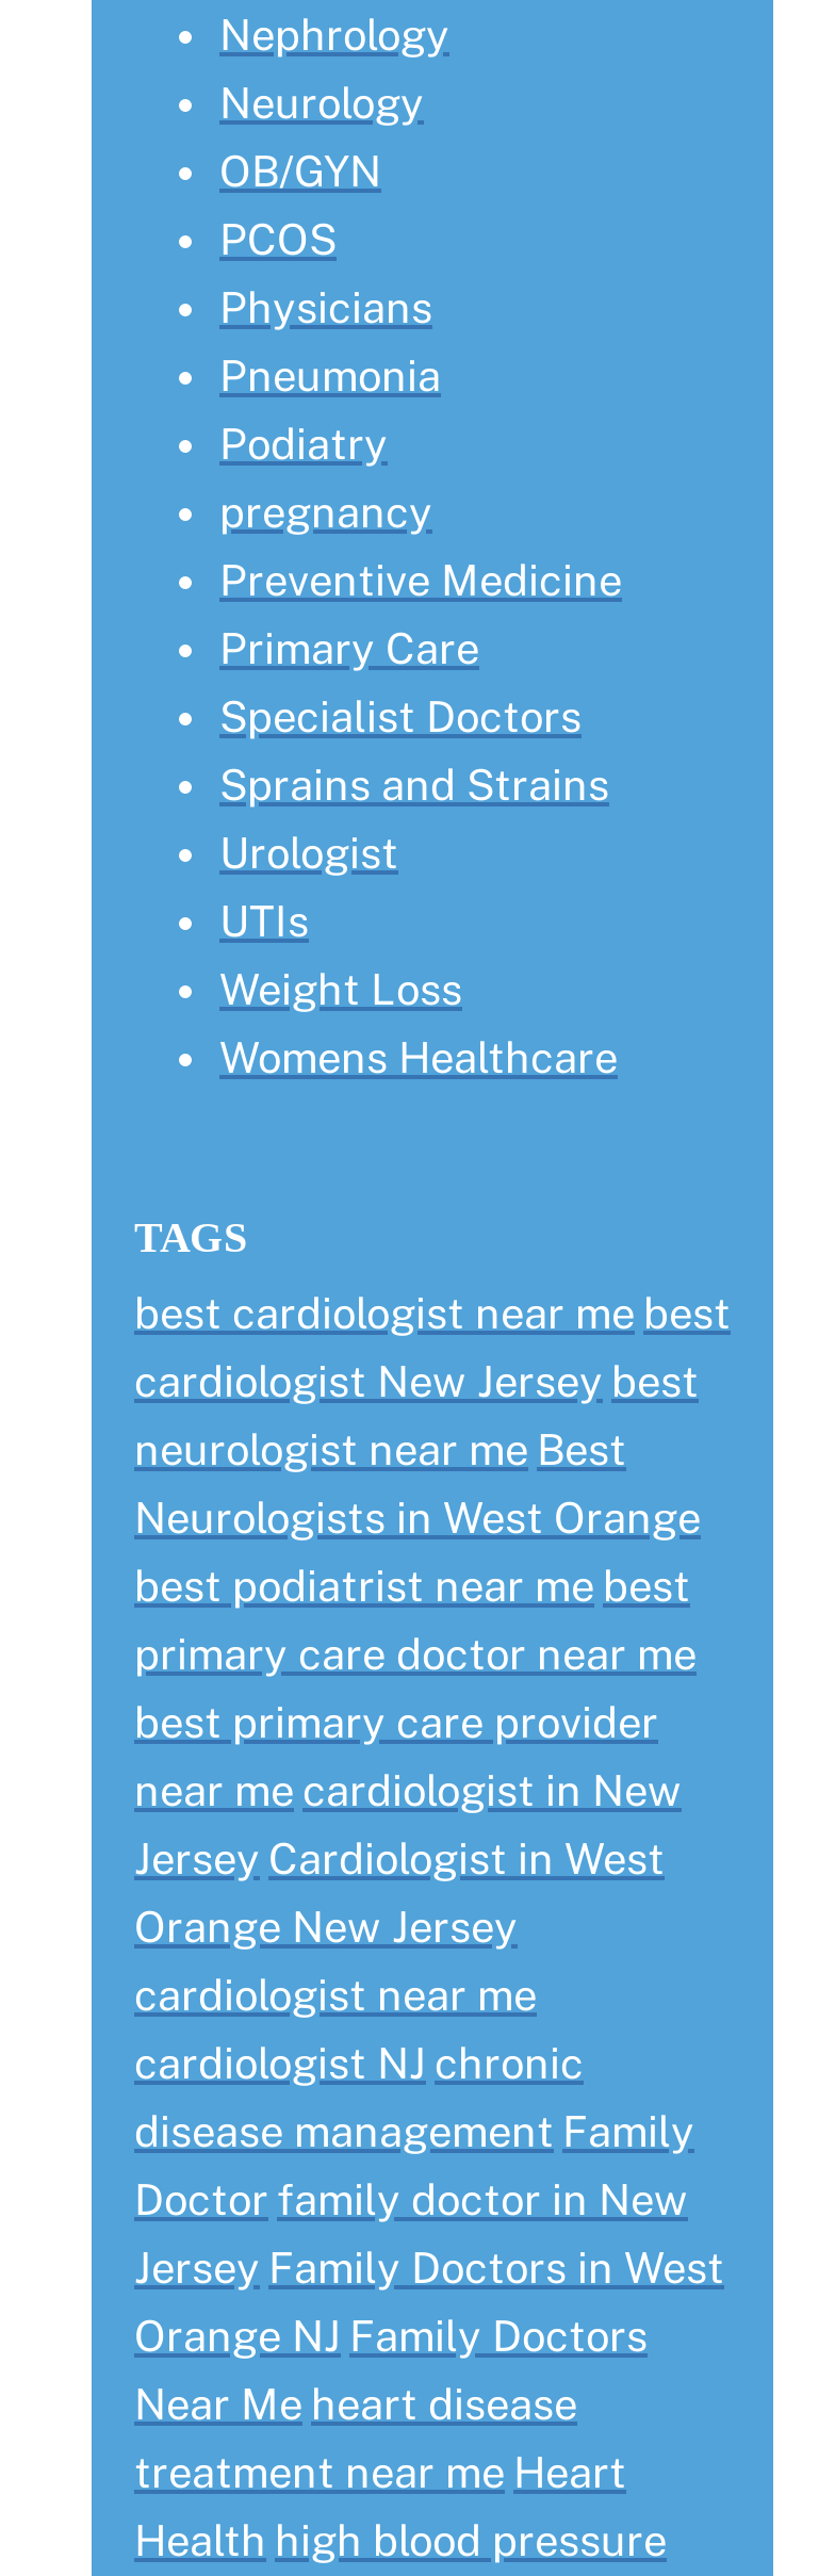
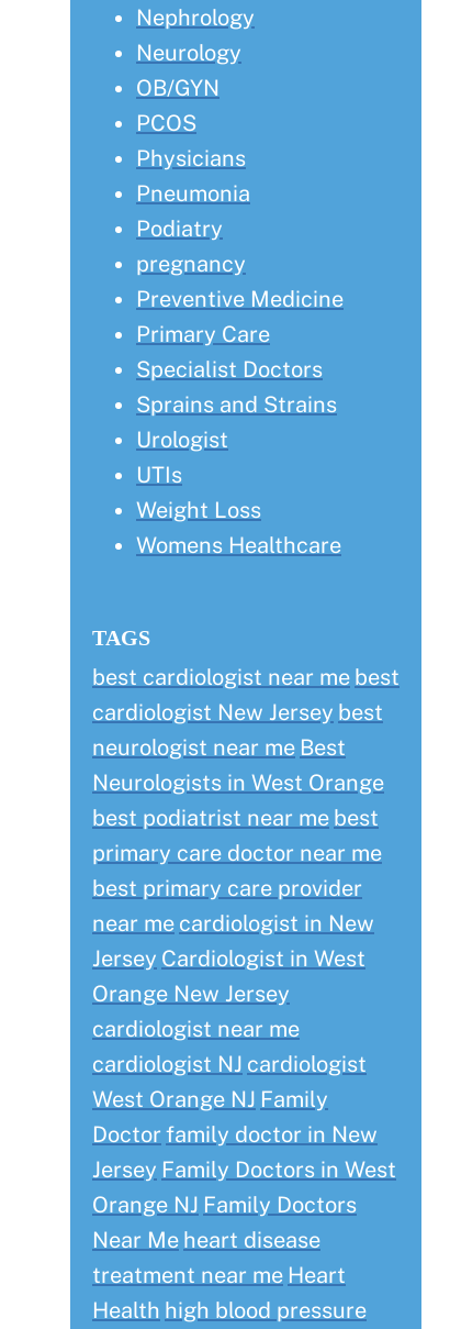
[134,2038,694,2157] cardiologist NJ chronic | disease management Family -> [92,1051,367,1113] cardiologist NJ cardiologist | West Orange NJ Family

